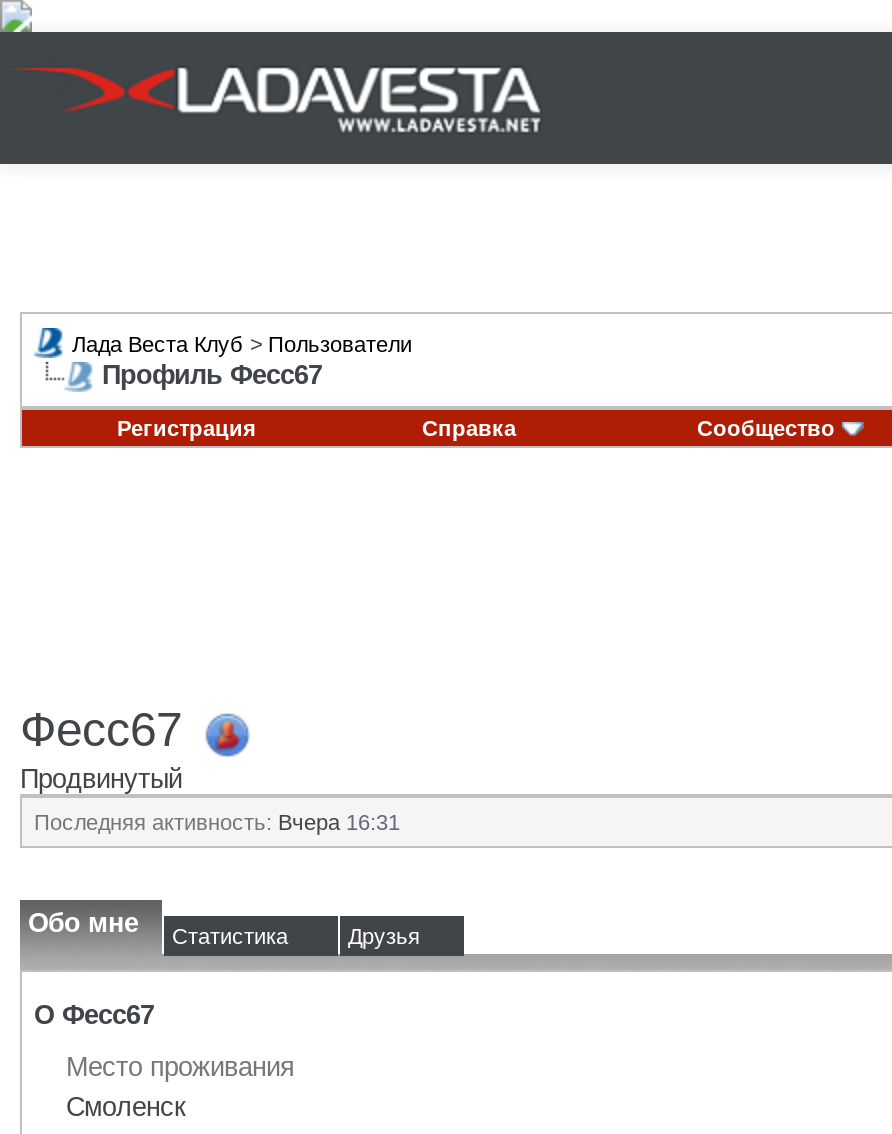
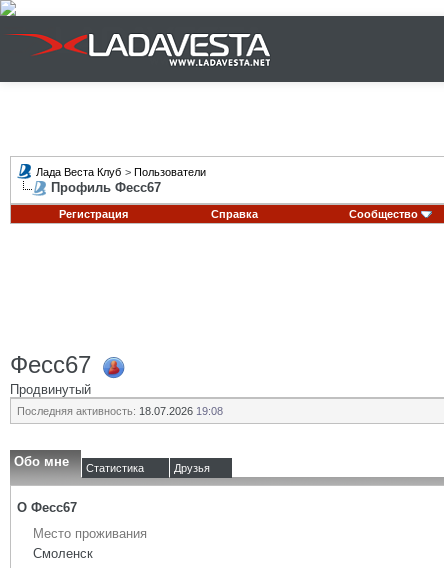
[34,810,400,834] Последняя активность: Вчера 16:31 -> [17,405,223,417] Последняя активность: 18.07.2026 19:08

